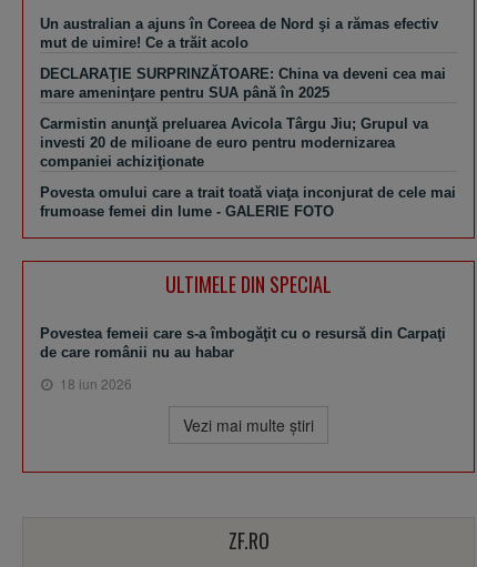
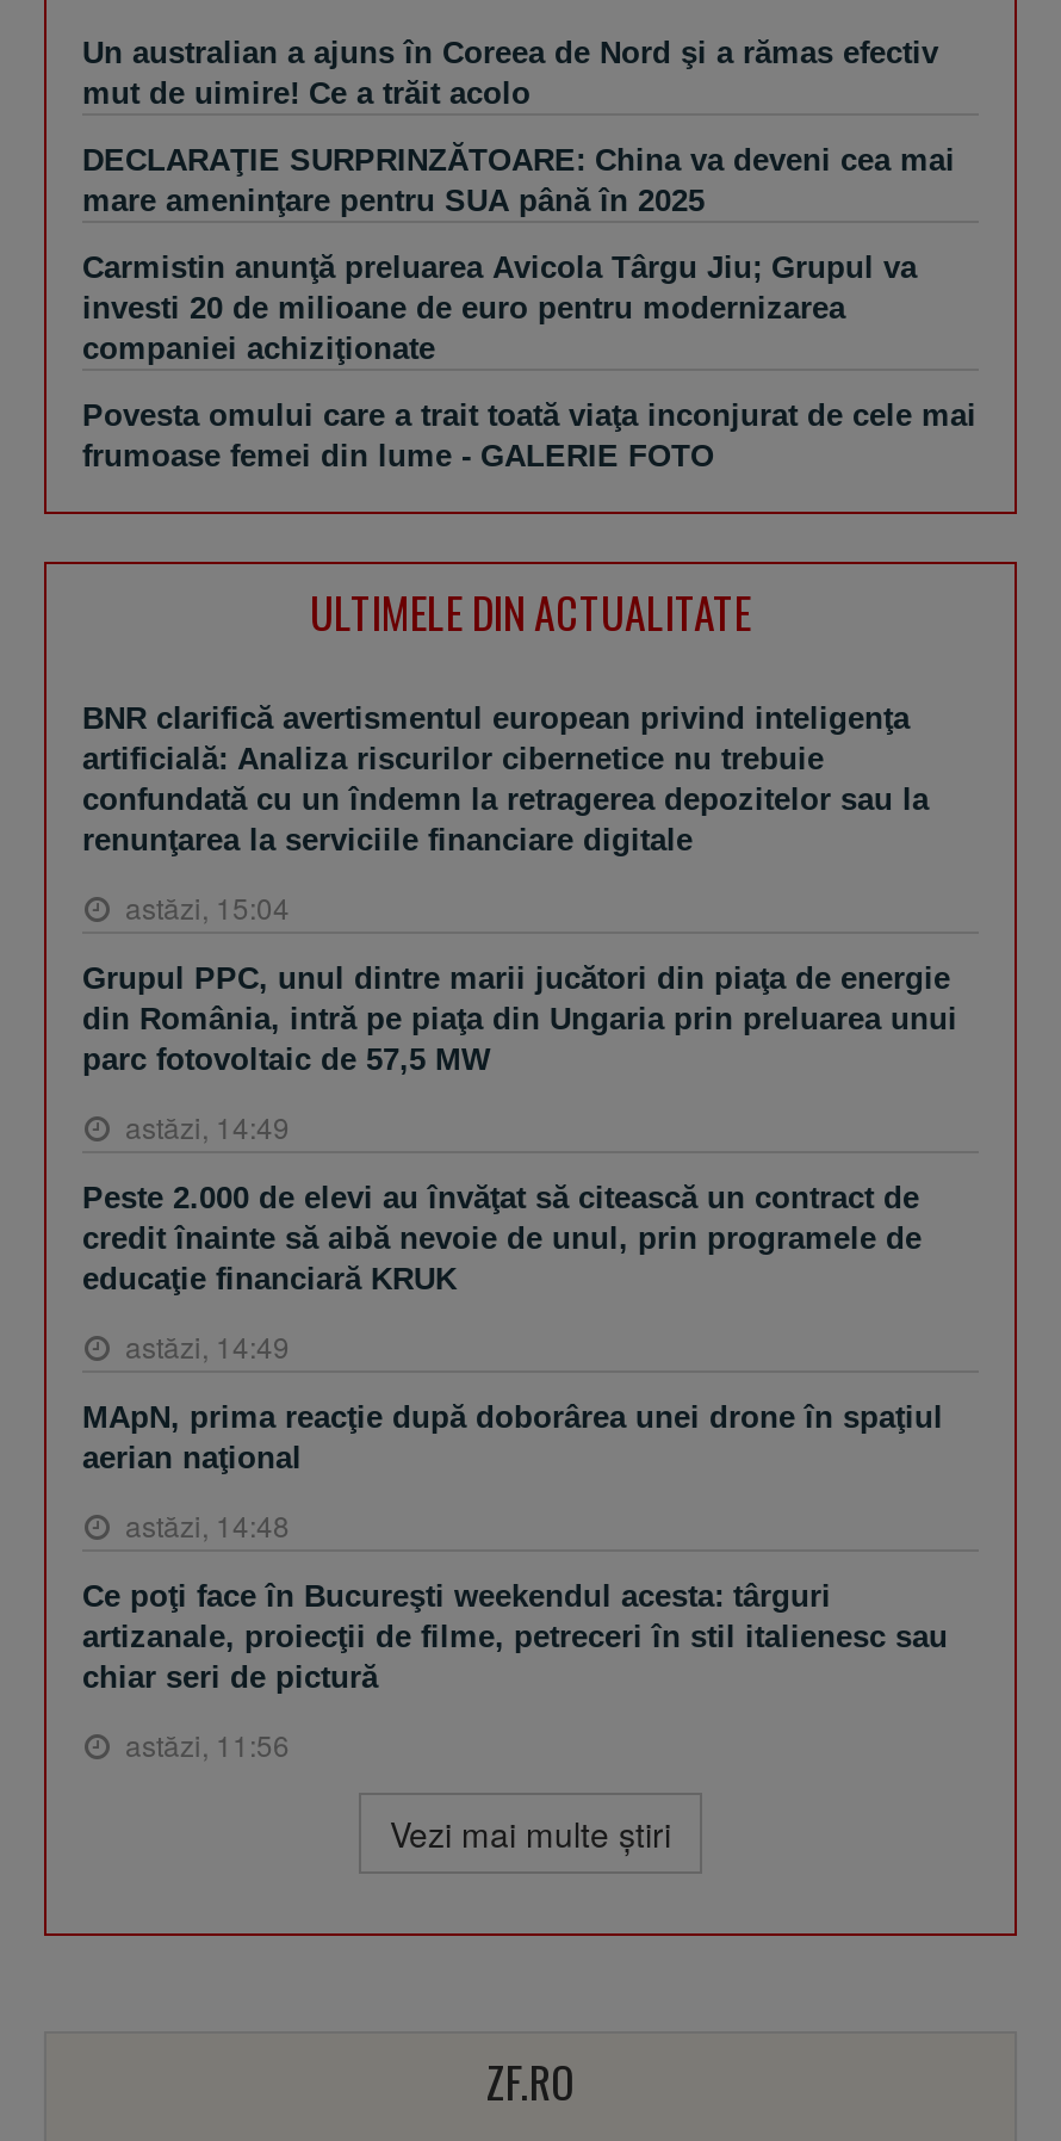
[40,270,446,393] ULTIMELE DIN SPECIAL | Povestea femeii care s-a îmbogăţit cu o resursă din Carpaţi | de care românii nu au habar | 18 iun 2026 -> [82,582,957,1765] ULTIMELE DIN ACTUALITATE | BNR clarifică avertismentul european privind inteligenţa | artificială: Analiza riscurilor cibernetice nu trebuie | confundată cu un îndemn la retragerea depozitelor sau la | renunţarea la serviciile financiare digitale | astăzi, 15:04 | Grupul PPC, unul dintre marii jucători din piaţa de energie | din România, intră pe piaţa din Ungaria prin preluarea unui | parc fotovoltaic de 57,5 MW | astăzi, 14:49 | Peste 2.000 de elevi au învăţat să citească un contract de | credit înainte să aibă nevoie de unul, prin programele de | educaţie financiară KRUK | astăzi, 14:49 | MApN, prima reacţie după doborârea unei drone în spaţiul | aerian naţional | astăzi, 14:48 | Ce poţi face în Bucureşti weekendul acesta: târguri | artizanale, proiecţii de filme, petreceri în stil italienesc sau | chiar seri de pictură | astăzi, 11:56

